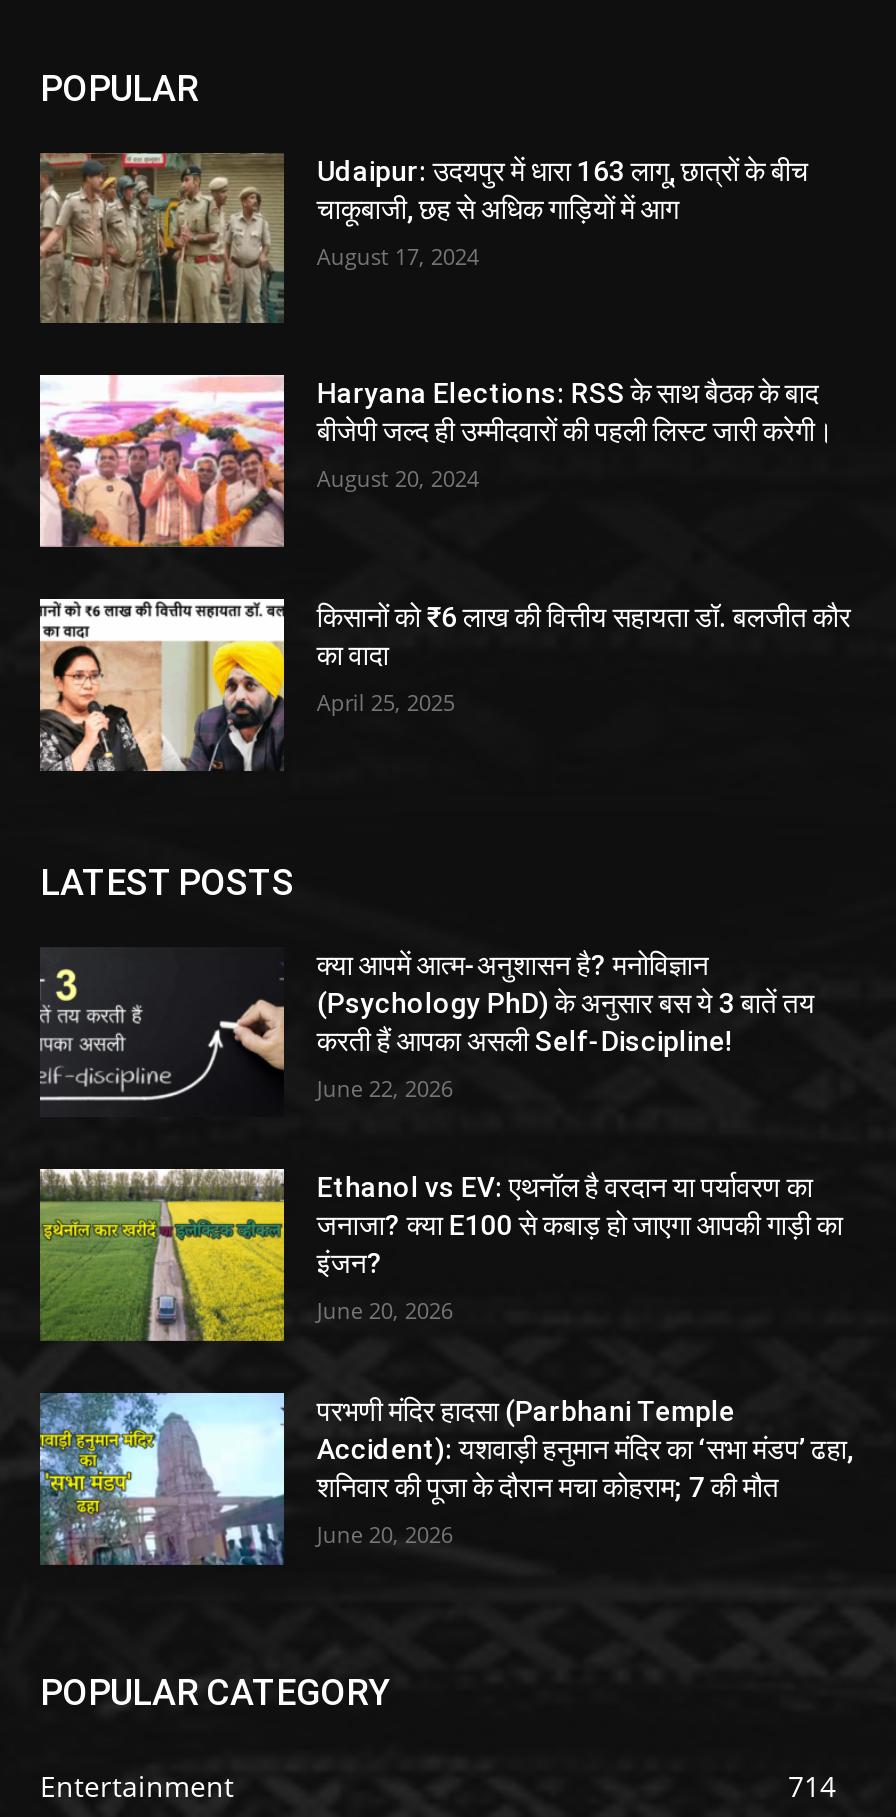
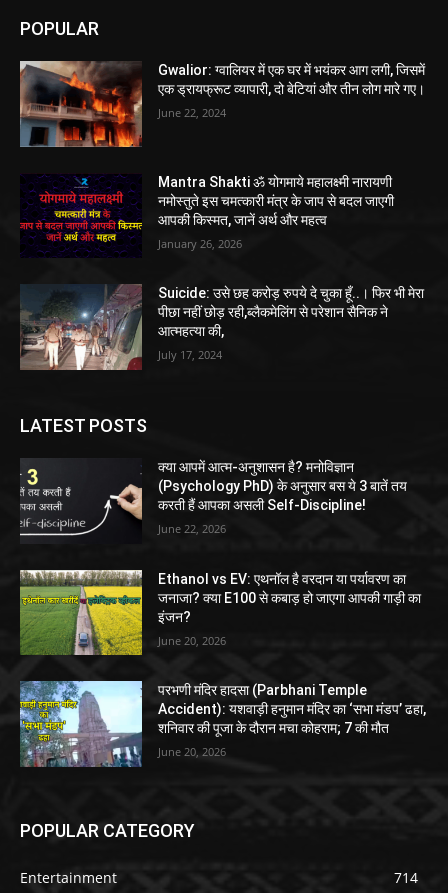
[40,151,809,325] [image] | Udaipur: उदयपुर में धारा 163 लागू, छात्रों के बीच | चाकूबाजी, छह से अधिक गाड़ियों में आग -> [20,60,425,148] [image] | Gwalior: ग्वालियर में एक घर में भयंकर आग लगी, जिसमें | एक ड्रायफ्रूट व्यापारी, दो बेटियां और तीन लोग मारे गए।
[317,241,479,271] August 17, 2024 -> [158,105,226,120] June 22, 2024
[38,373,833,549] [image] | Haryana Elections: RSS के साथ बैठक के बाद | बीजेपी जल्द ही उम्मीदवारों की पहली लिस्ट जारी करेगी। -> [20,172,394,258] [image] | Mantra Shakti ॐ योगमाये महालक्ष्मी नारायणी | नमोस्तुते इस चमत्कारी मंत्र के जाप से बदल जाएगी | आपकी किस्मत, जानें अर्थ और महत्व
[317,464,479,494] August 20, 2024 -> [158,235,242,250] January 26, 2026
[38,597,851,771] [image] | किसानों को ₹6 लाख की वित्तीय सहायता डॉ. बलजीत कौर | का वादा -> [20,284,424,371] [image] | Suicide: उसे छह करोड़ रुपये दे चुका हूँ..। फिर भी मेरा | पीछा नहीं छोड़ रही,ब्लैकमेलिंग से परेशान सैनिक ने | आत्महत्या की,
[317,687,455,717] April 25, 2025 -> [158,347,222,362] July 17, 2024

